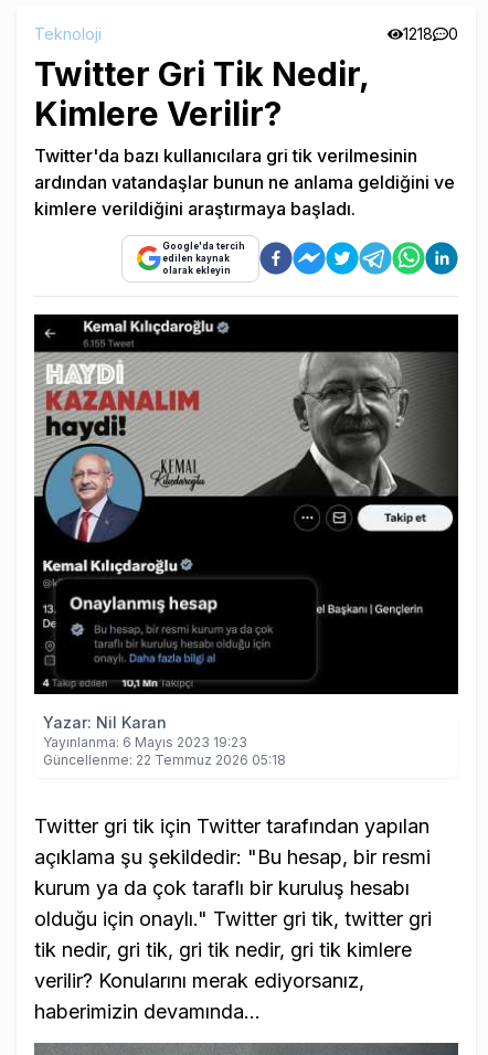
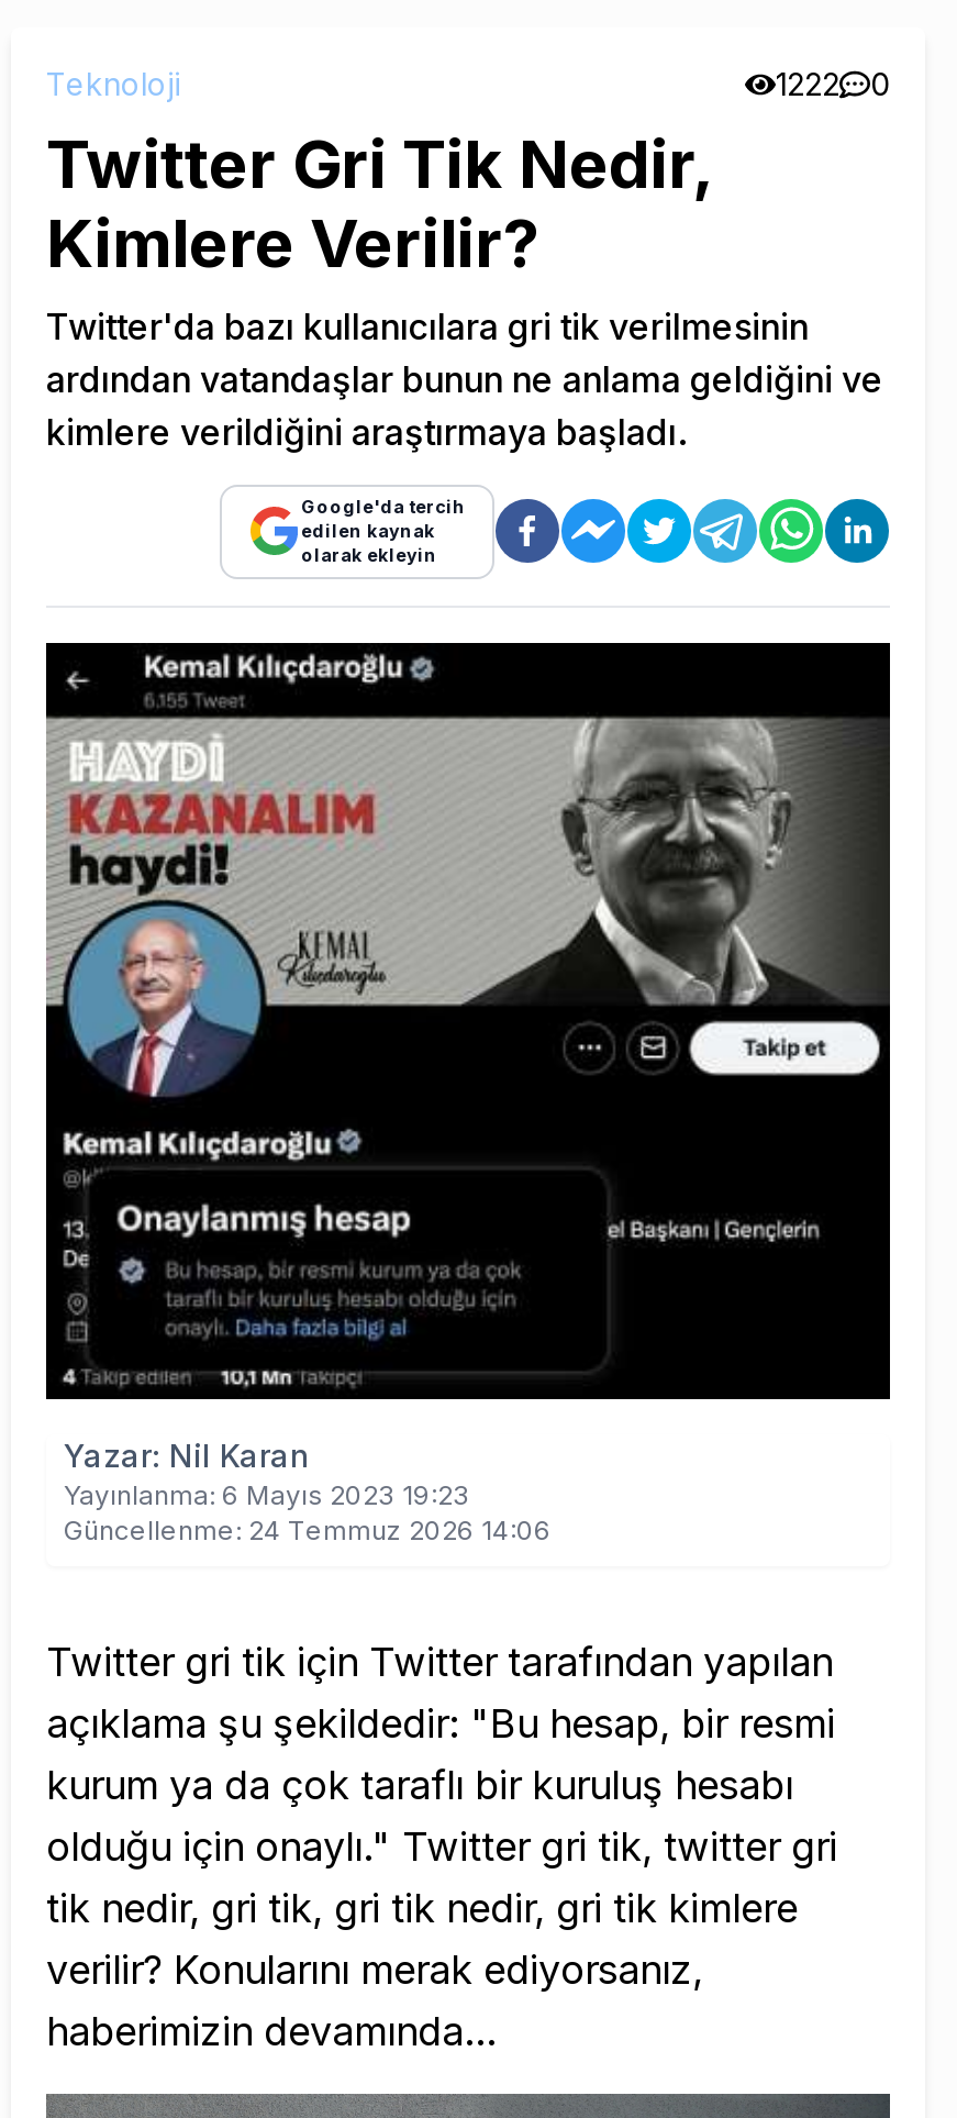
[403,24,458,43] 1218 0 -> [776,64,890,101] 1222 0
[43,752,286,768] Güncellenme: 22 Temmuz 2026 05:18 -> [64,1514,552,1547] Güncellenme: 24 Temmuz 2026 14:06

